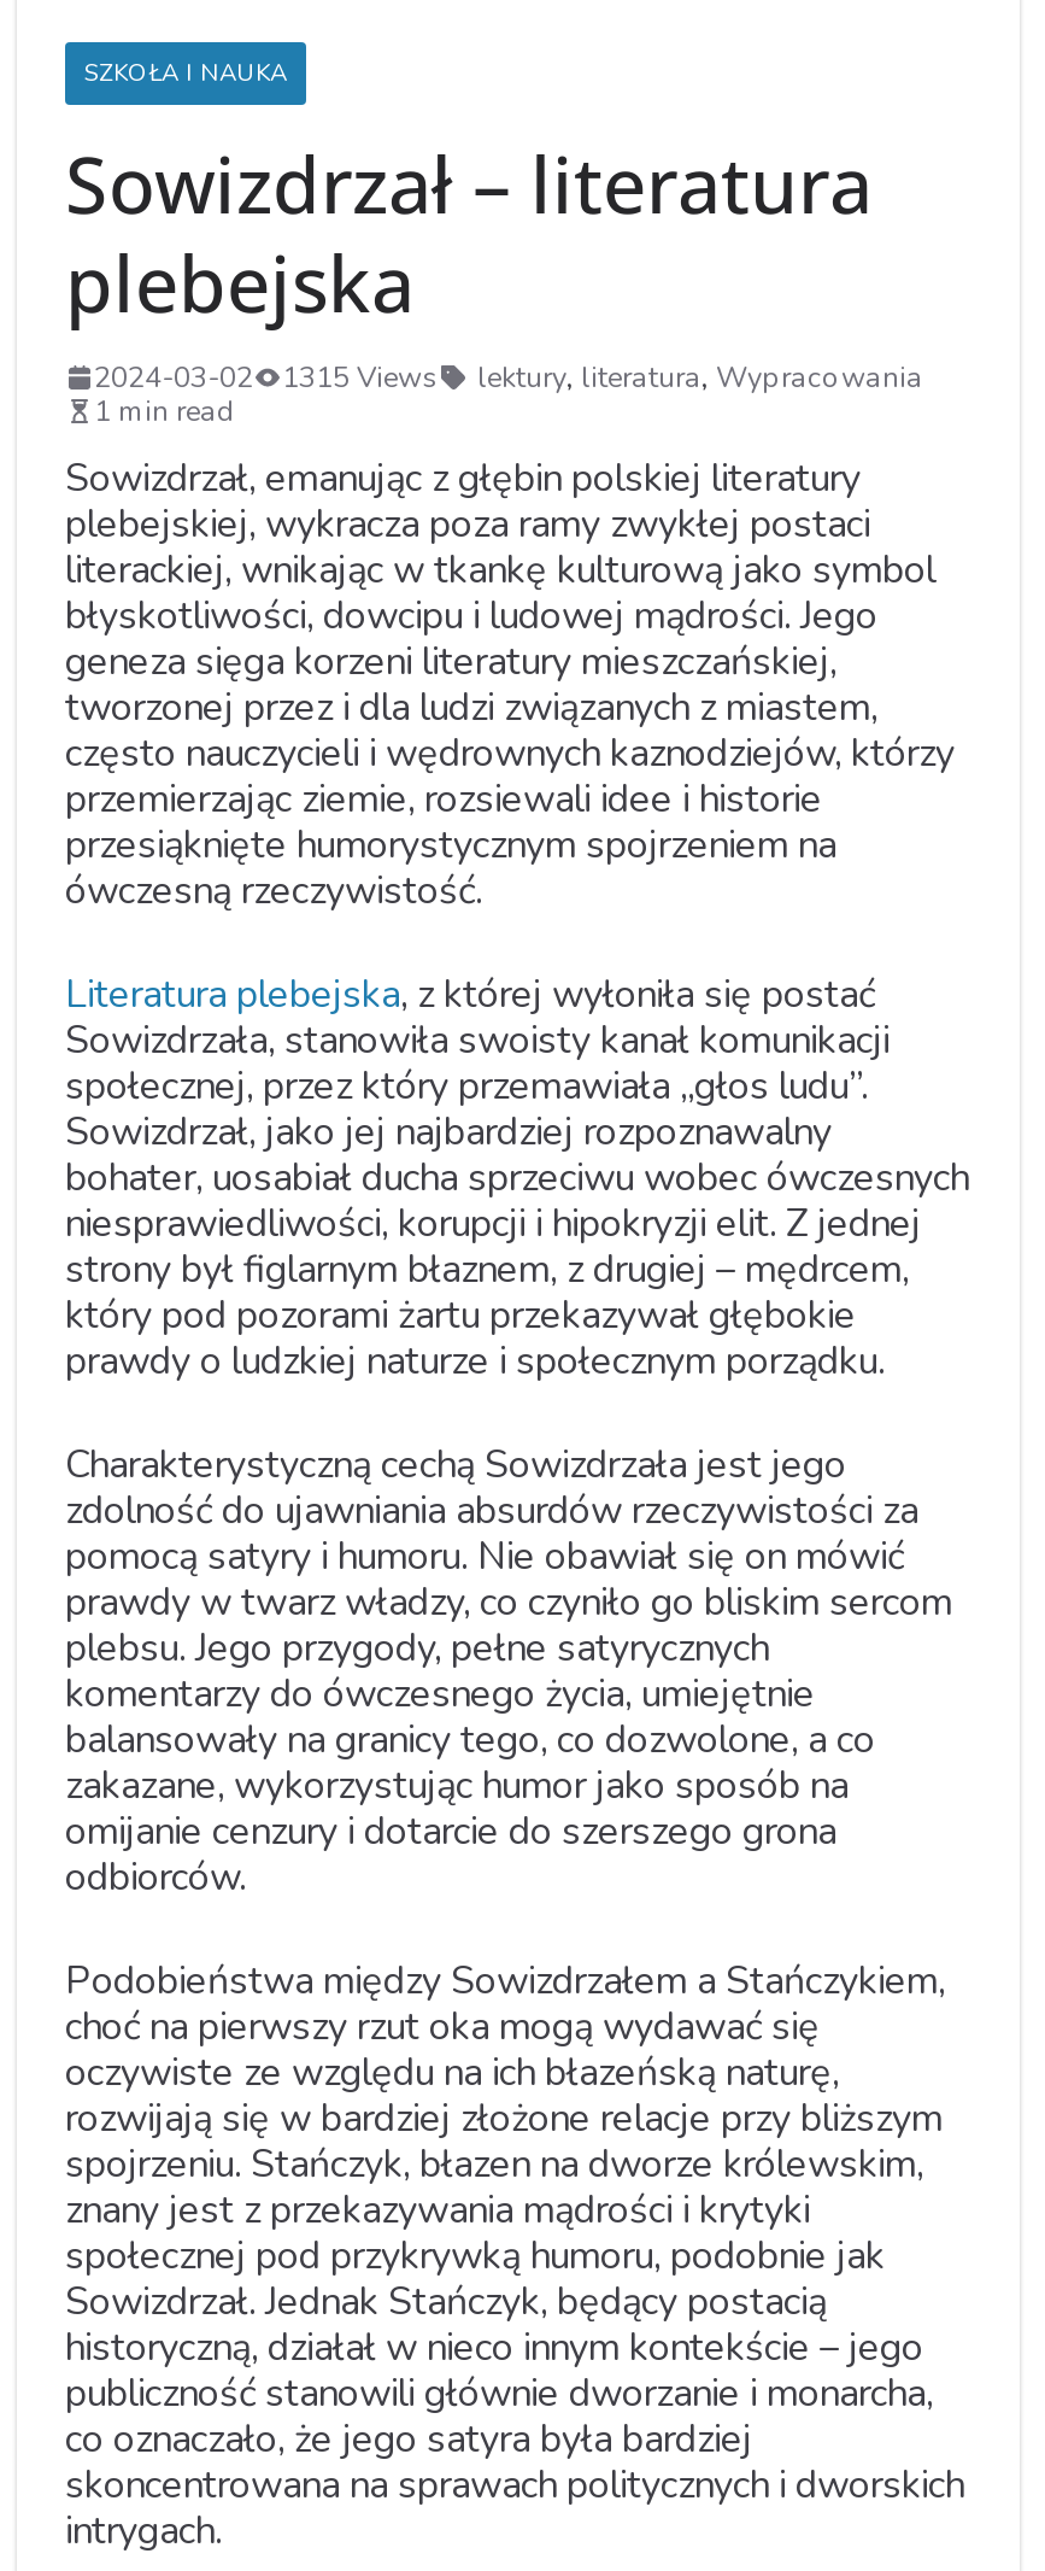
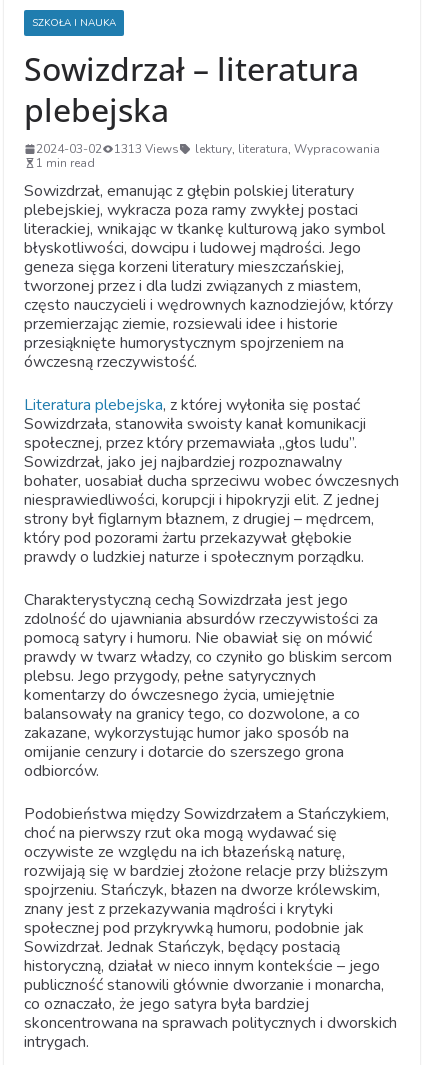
[94,359,923,398] 2024-03-02 1315 Views lektury, literatura, Wypracowania -> [36,141,380,157] 2024-03-02 1313 Views lektury, literatura, Wypracowania

